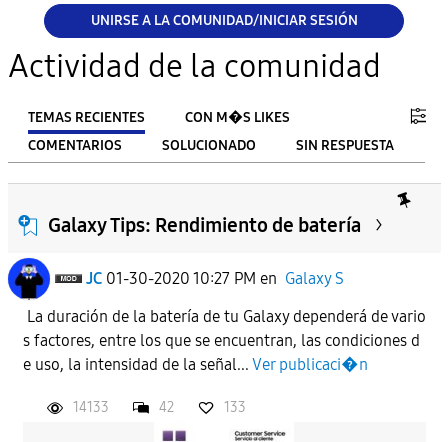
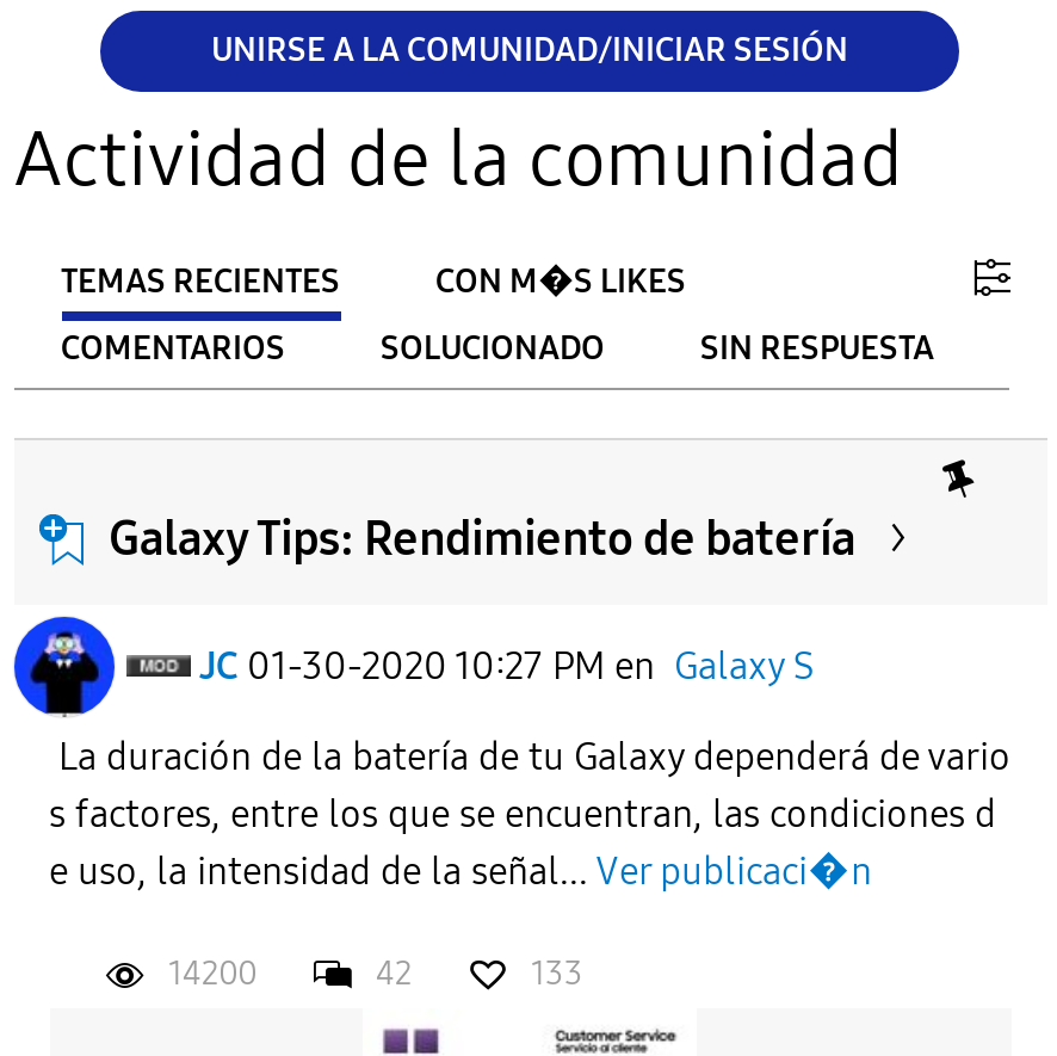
[72,399,108,416] 14133 -> [168,953,256,994] 14200

